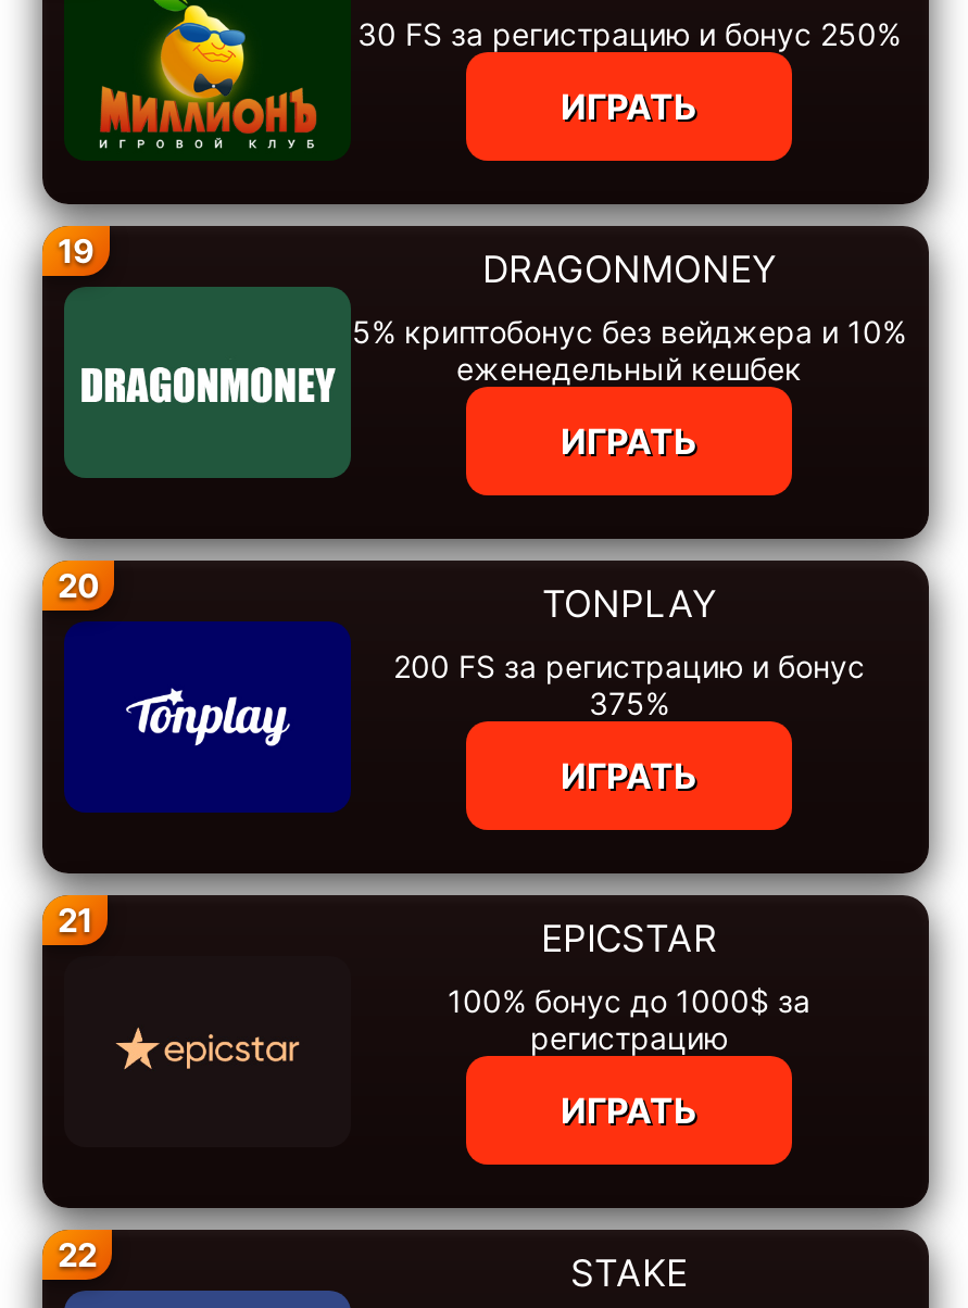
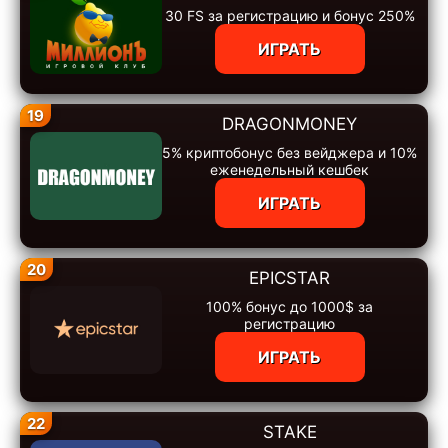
[58,582,865,941] [image] | TONPLAY | 200 FS за регистрацию и бонус | 375% | ИГРАТЬ | 21 -> none

